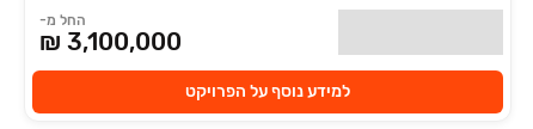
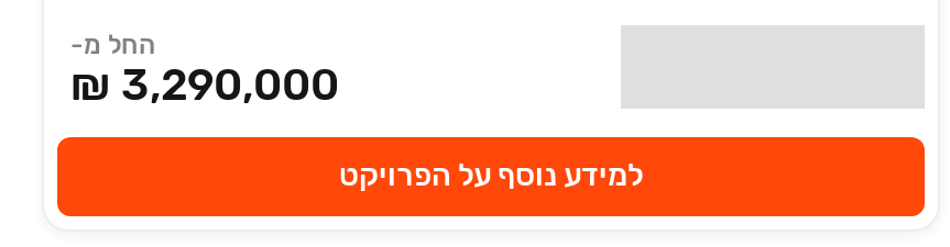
[67,27,182,56] 3,100,000 ₪ -> [121,58,339,111] 3,290,000 ₪

